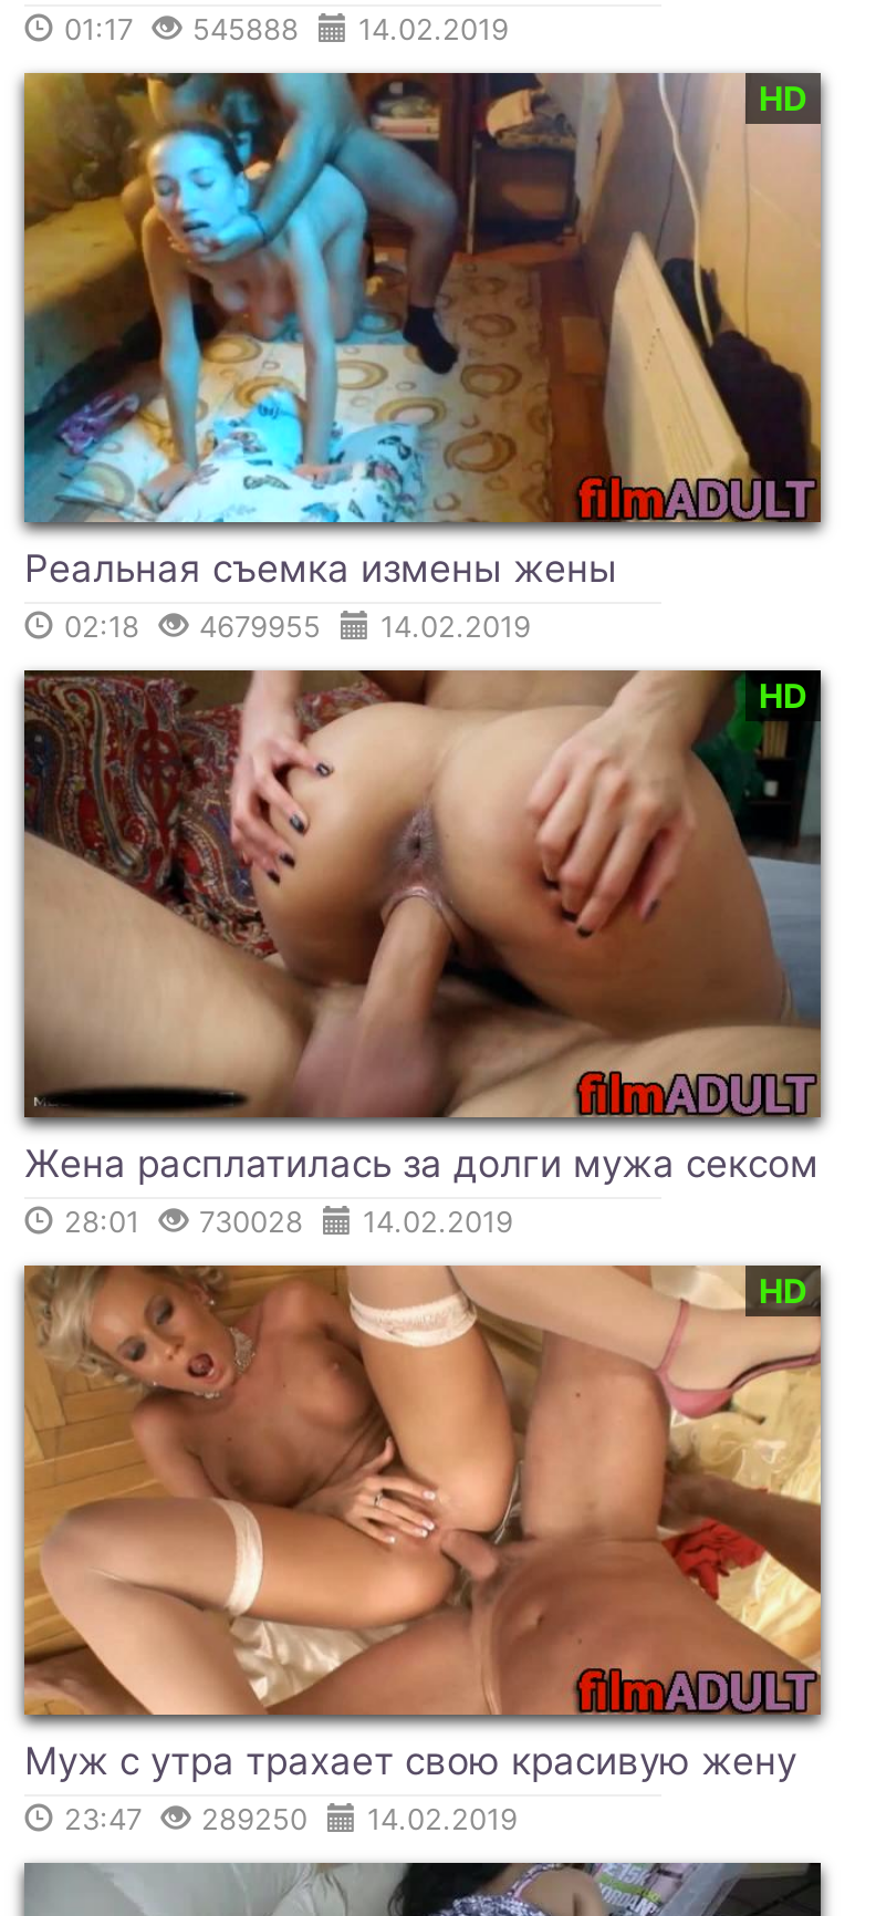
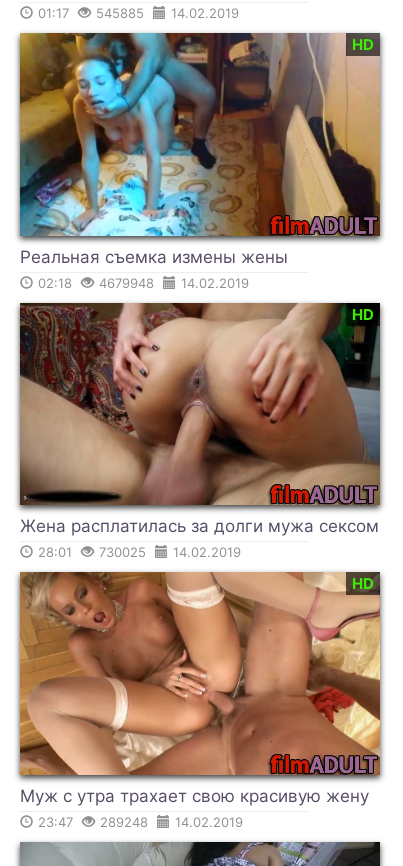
[64,12,509,47] 01:17 545888 14.02.2019 -> [38,5,239,21] 01:17 545885 14.02.2019
[64,608,531,643] 02:18 4679955 14.02.2019 -> [38,275,249,291] 02:18 4679948 14.02.2019
[64,1204,513,1239] 28:01 730028 14.02.2019 -> [38,544,241,560] 28:01 730025 14.02.2019
[64,1801,518,1836] 23:47 289250 14.02.2019 -> [38,814,243,830] 23:47 289248 14.02.2019

